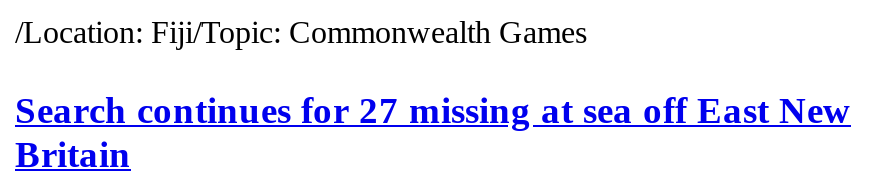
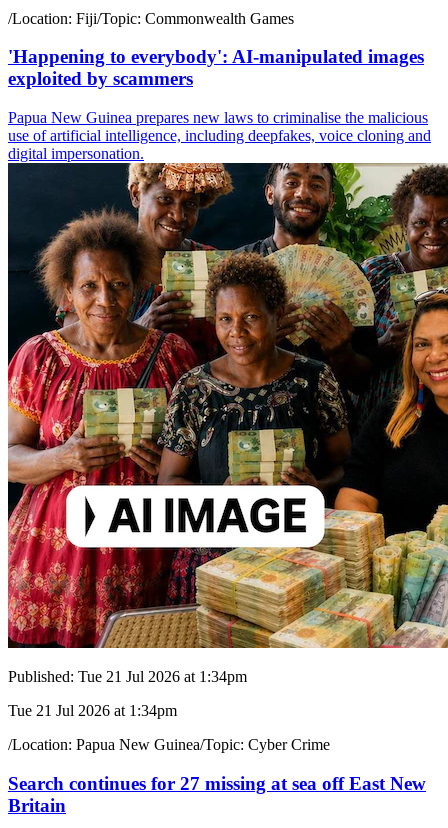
none -> [7,46,445,649] [image] | 'Happening to everybody': AI-manipulated images | exploited by scammers | Papua New Guinea prepares new laws to criminalise the malicious | use of artificial intelligence, including deepfakes, voice cloning and | digital impersonation.
none -> [8,668,330,753] Published: Tue 21 Jul 2026 at 1:34pm | Tue 21 Jul 2026 at 1:34pm | /Location: Papua New Guinea/Topic: Cyber Crime

